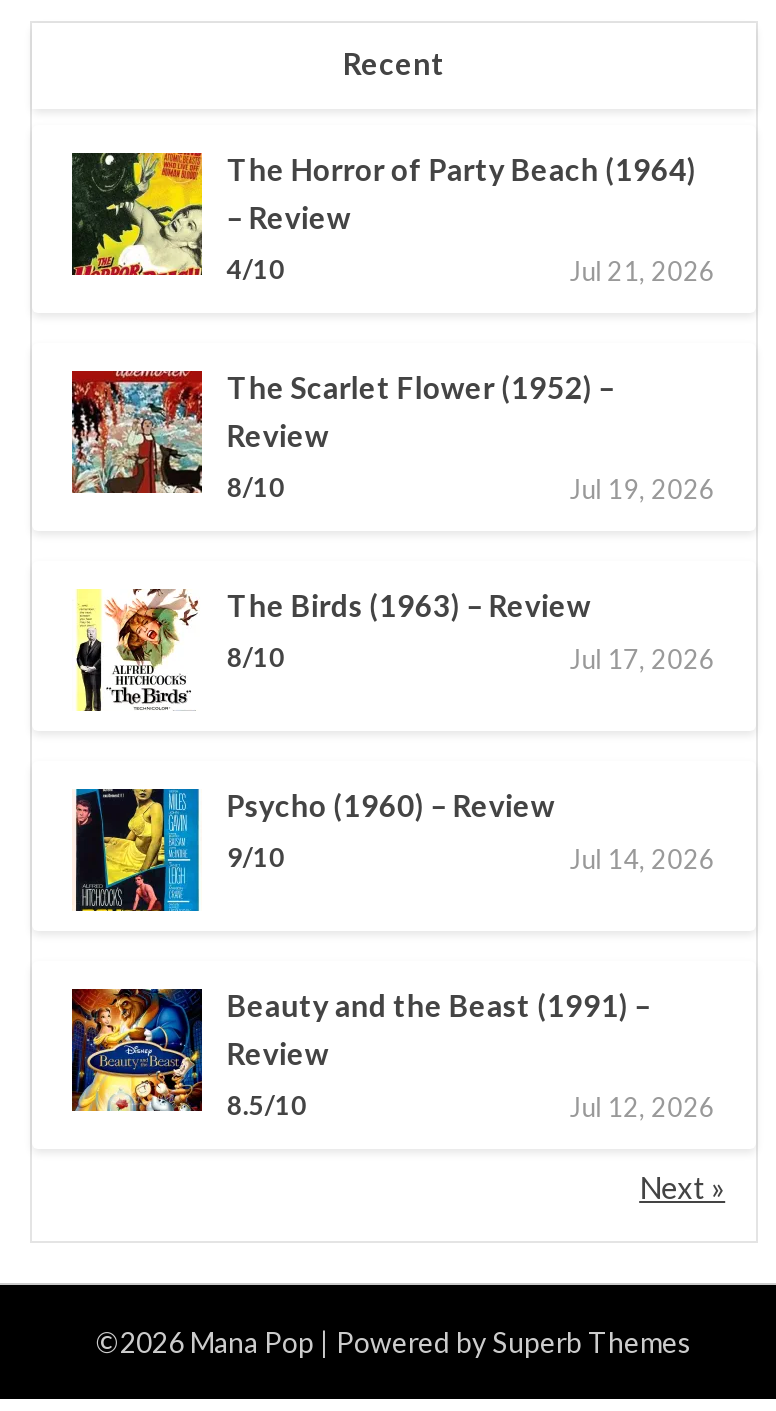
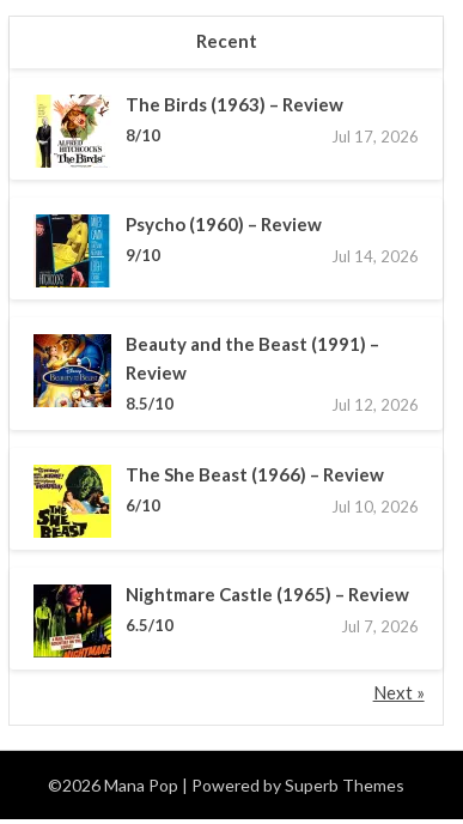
[70,150,715,504] [image] | The Horror of Party Beach (1964) | – Review | 4/10 | Jul 21, 2026 | The Scarlet Flower (1952) – | Review | 8/10 | Jul 19, 2026 -> none
[70,369,198,495] [image] -> none
moved [74,585,715,1122] -> [35,92,418,414]: [image] | The Birds (1963) – Review | 8/10 | ... | 8.5/10 | Jul 12, 2026
none -> [32,463,418,539] [image] | The She Beast (1966) – Review | 6/10 | Jul 10, 2026
none -> [32,574,418,659] [image] | Nightmare Castle (1965) – Review | 6.5/10 | Jul 7, 2026

